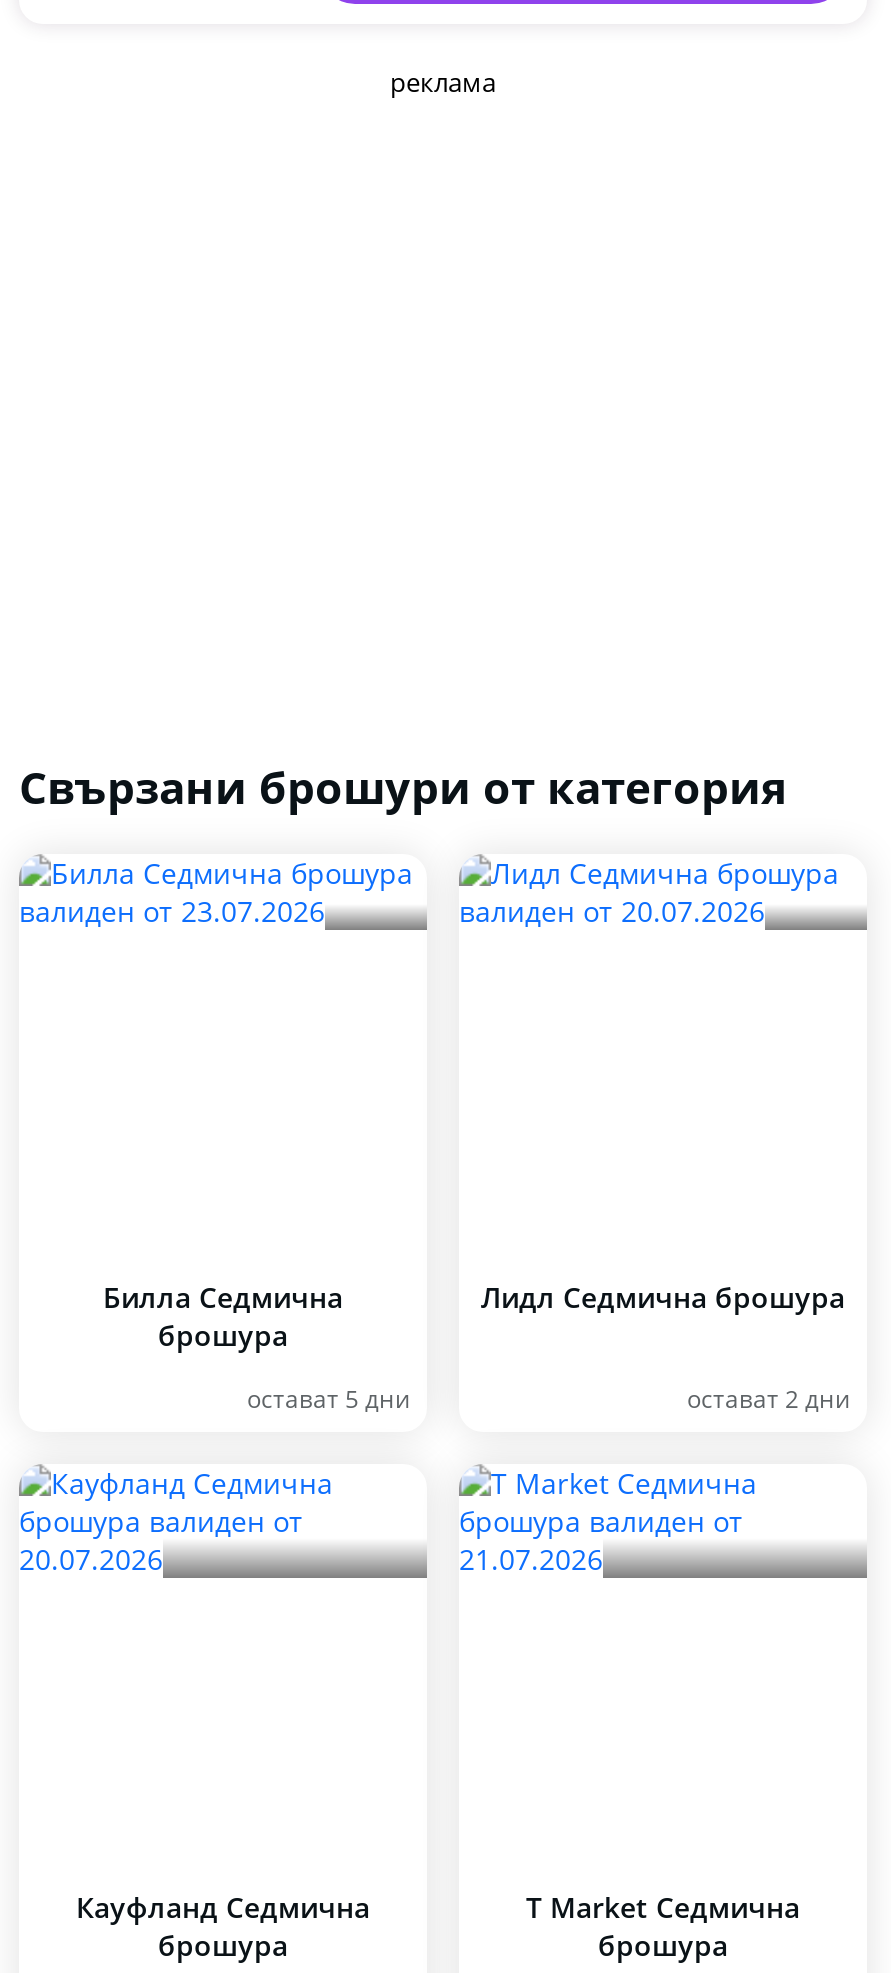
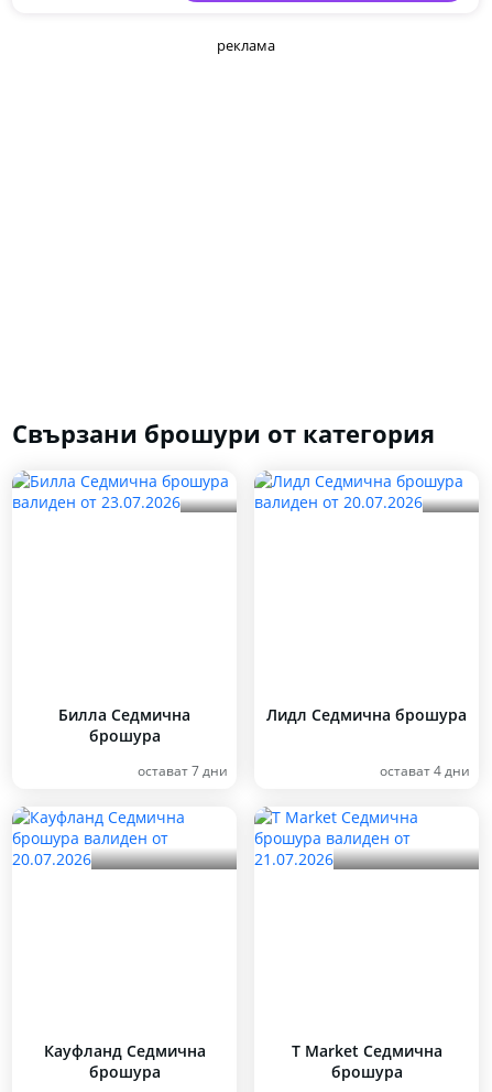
[247,1382,411,1416] остават 5 дни -> [138,761,228,780] остават 7 дни
[687,1382,851,1416] остават 2 дни -> [380,761,470,780] остават 4 дни

